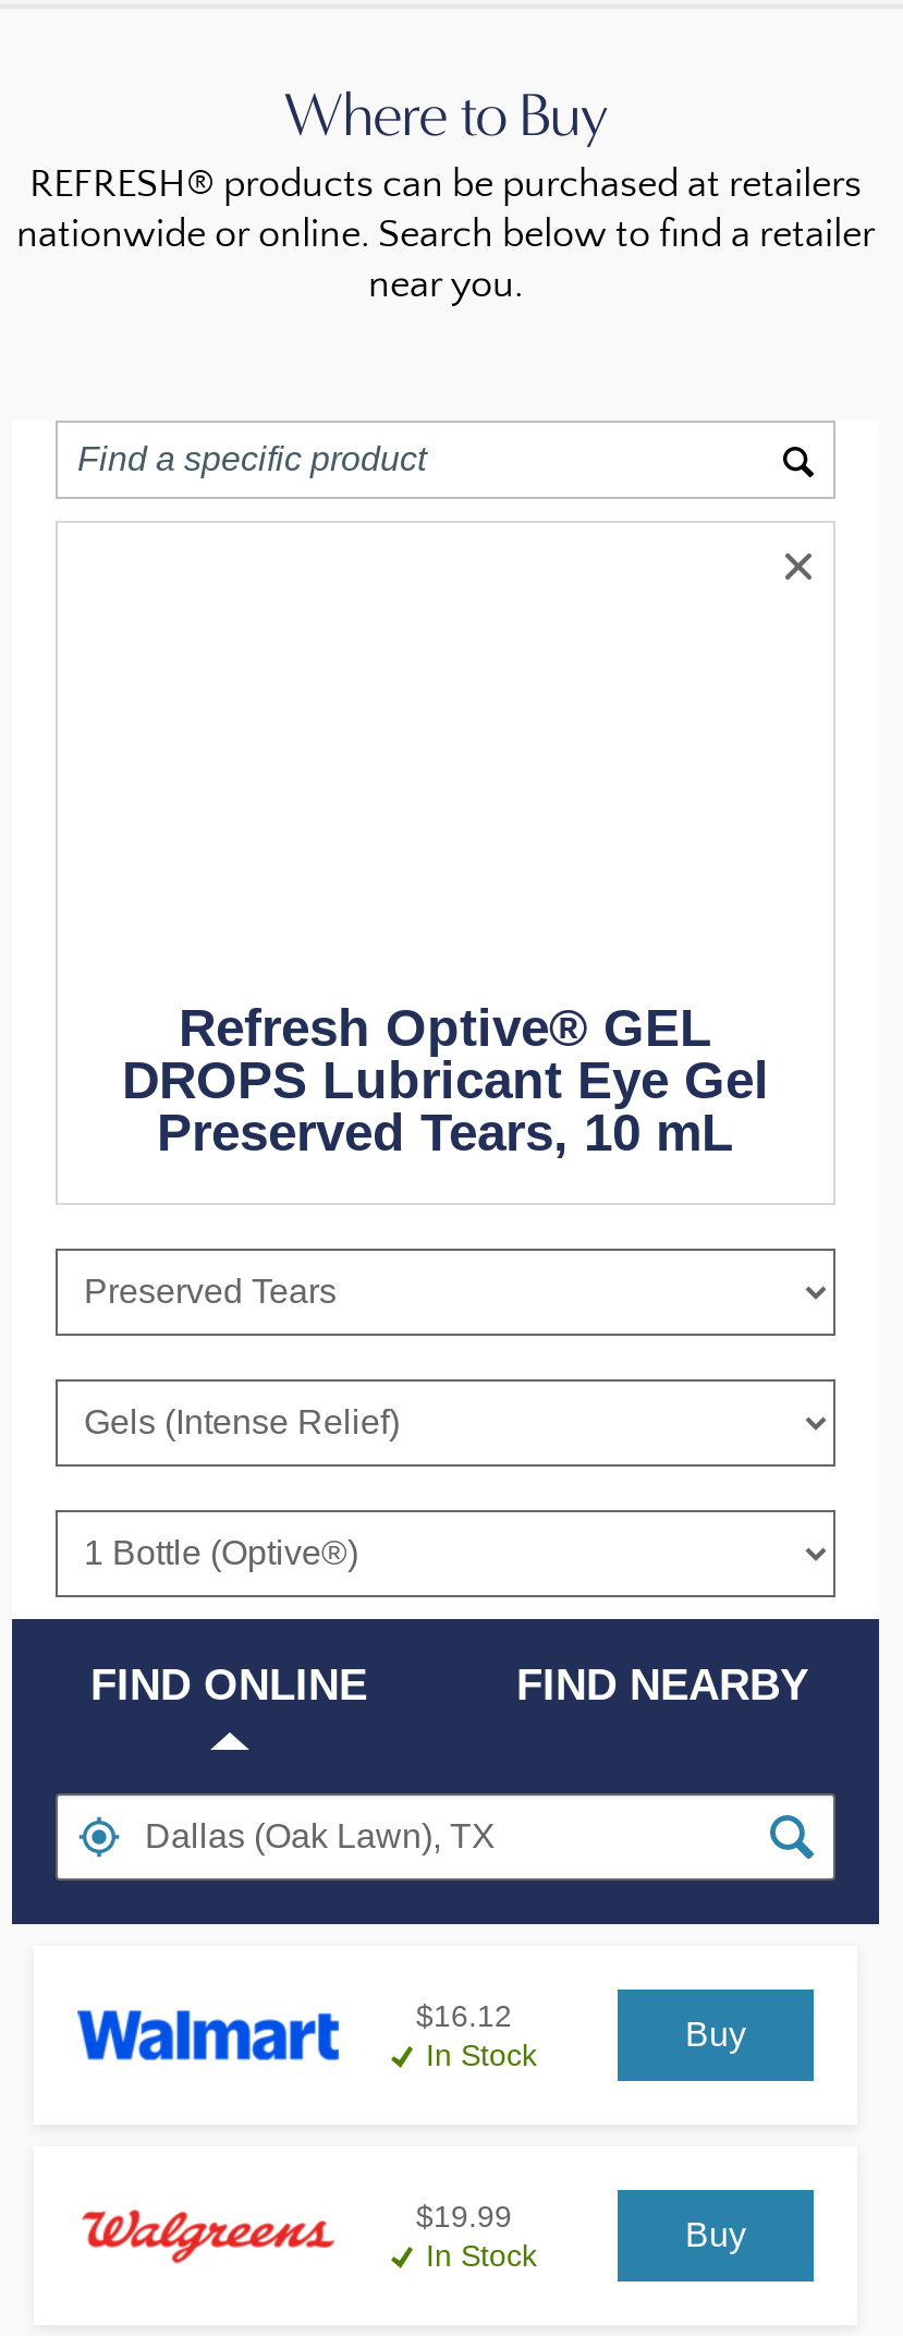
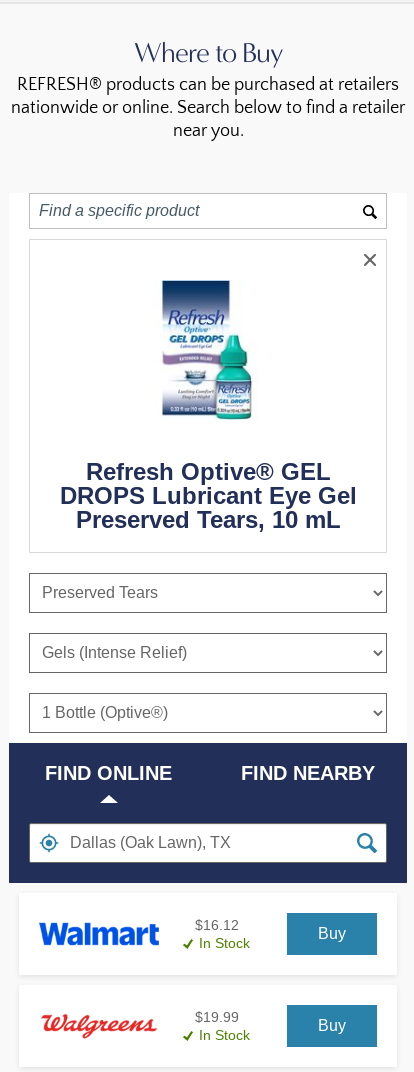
none -> [161,279,253,421] [image]

